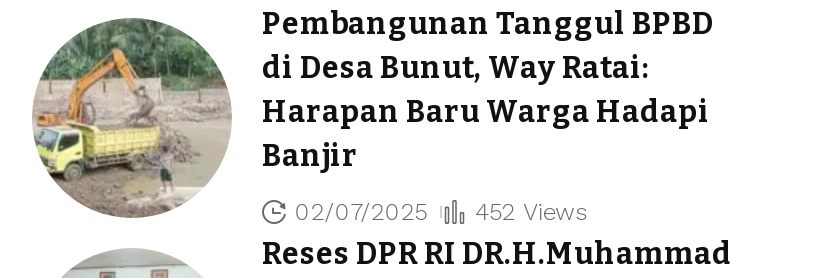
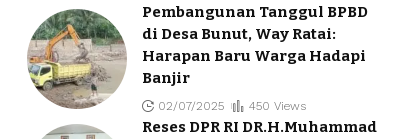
[294,199,587,227] 02/07/2025 452 Views -> [158,99,306,113] 02/07/2025 450 Views

